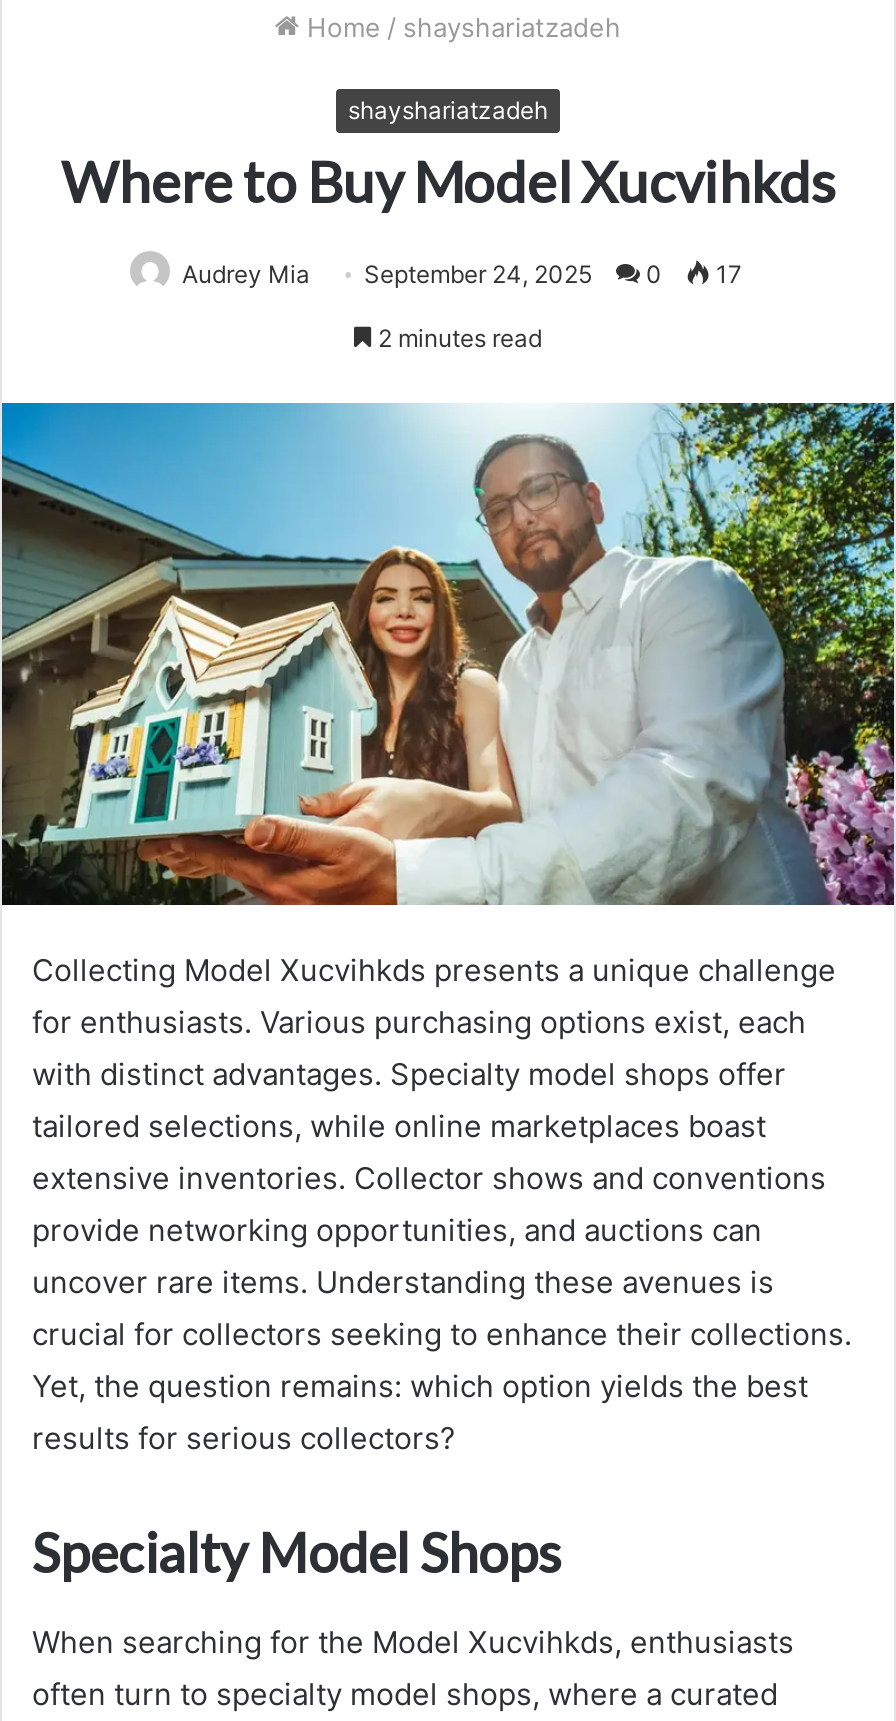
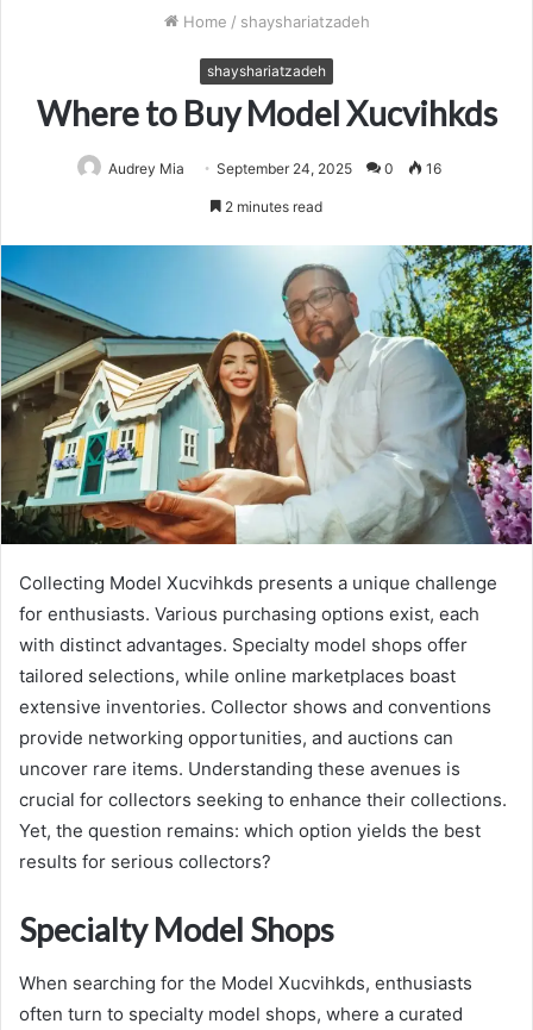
[182,259,742,289] Audrey Mia September 24, 2025 0 17 -> [108,160,441,177] Audrey Mia September 24, 2025 0 16

